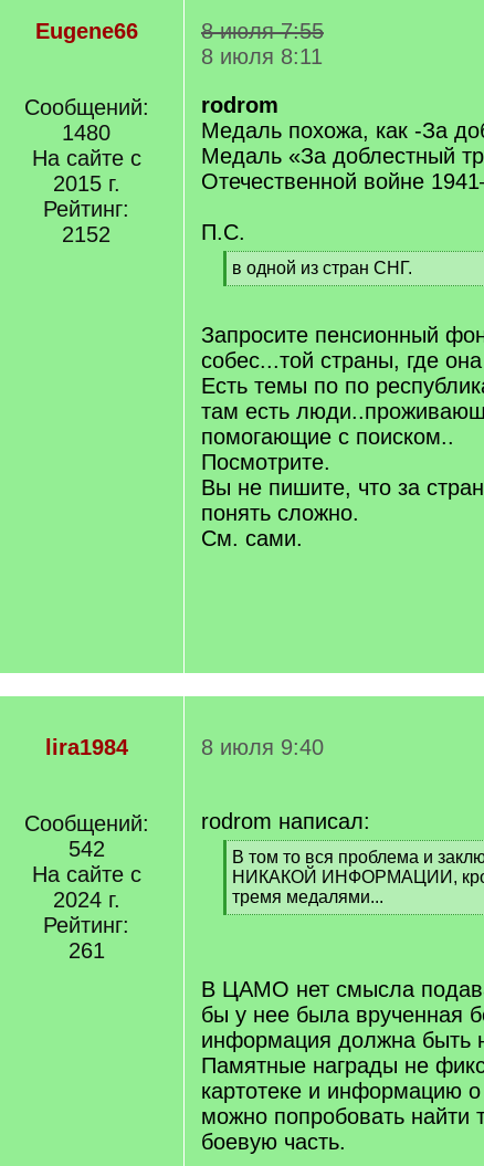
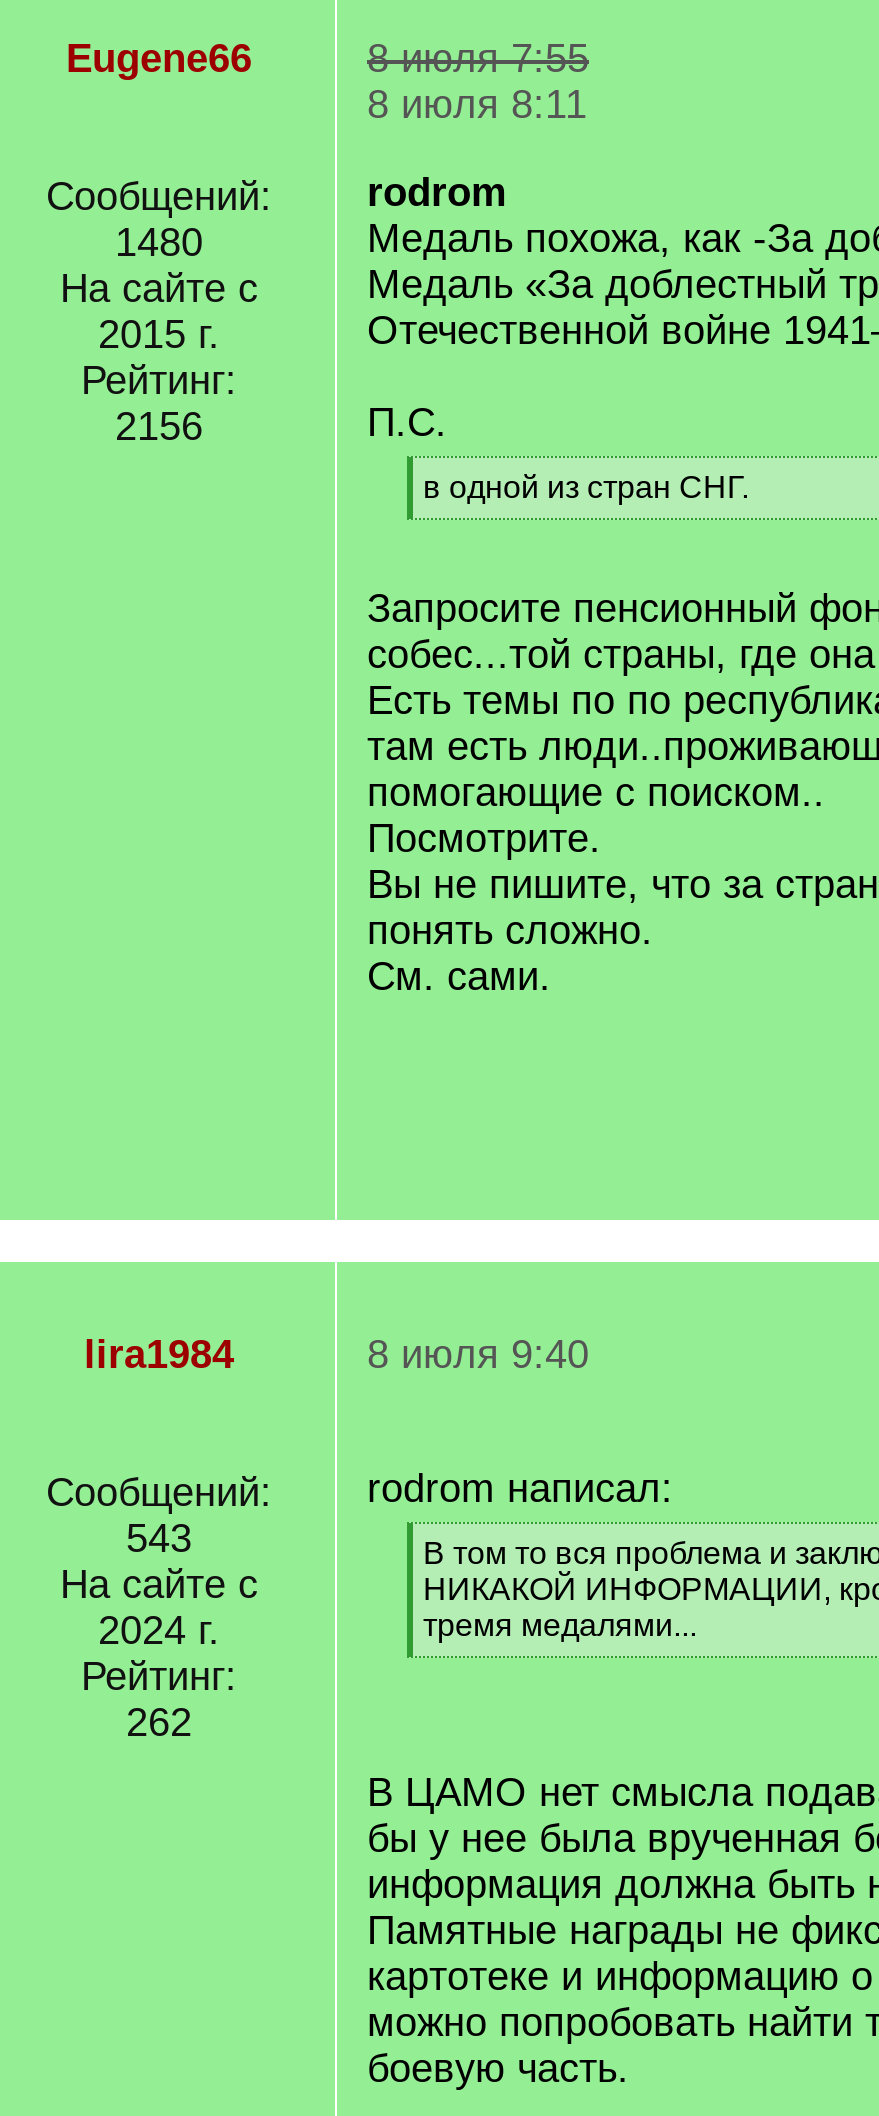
[62,222,111,246] 2152 -> [115,404,203,448] 2156
[68,837,104,861] 542 -> [126,1516,192,1560] 543
[68,938,104,963] 261 -> [126,1700,192,1744] 262

